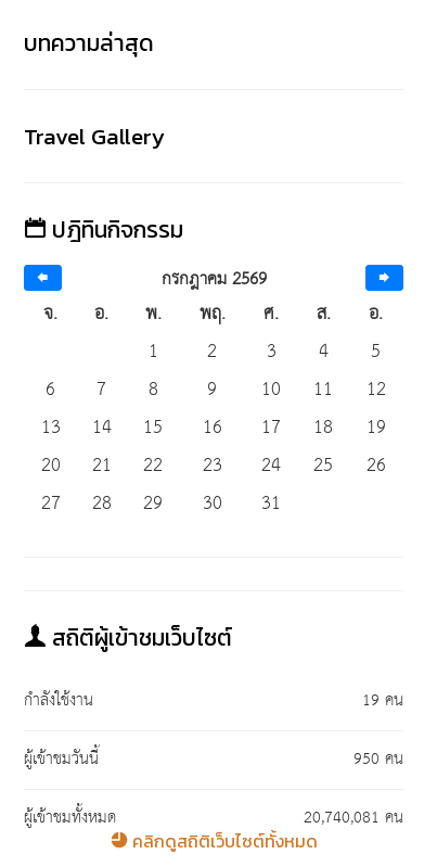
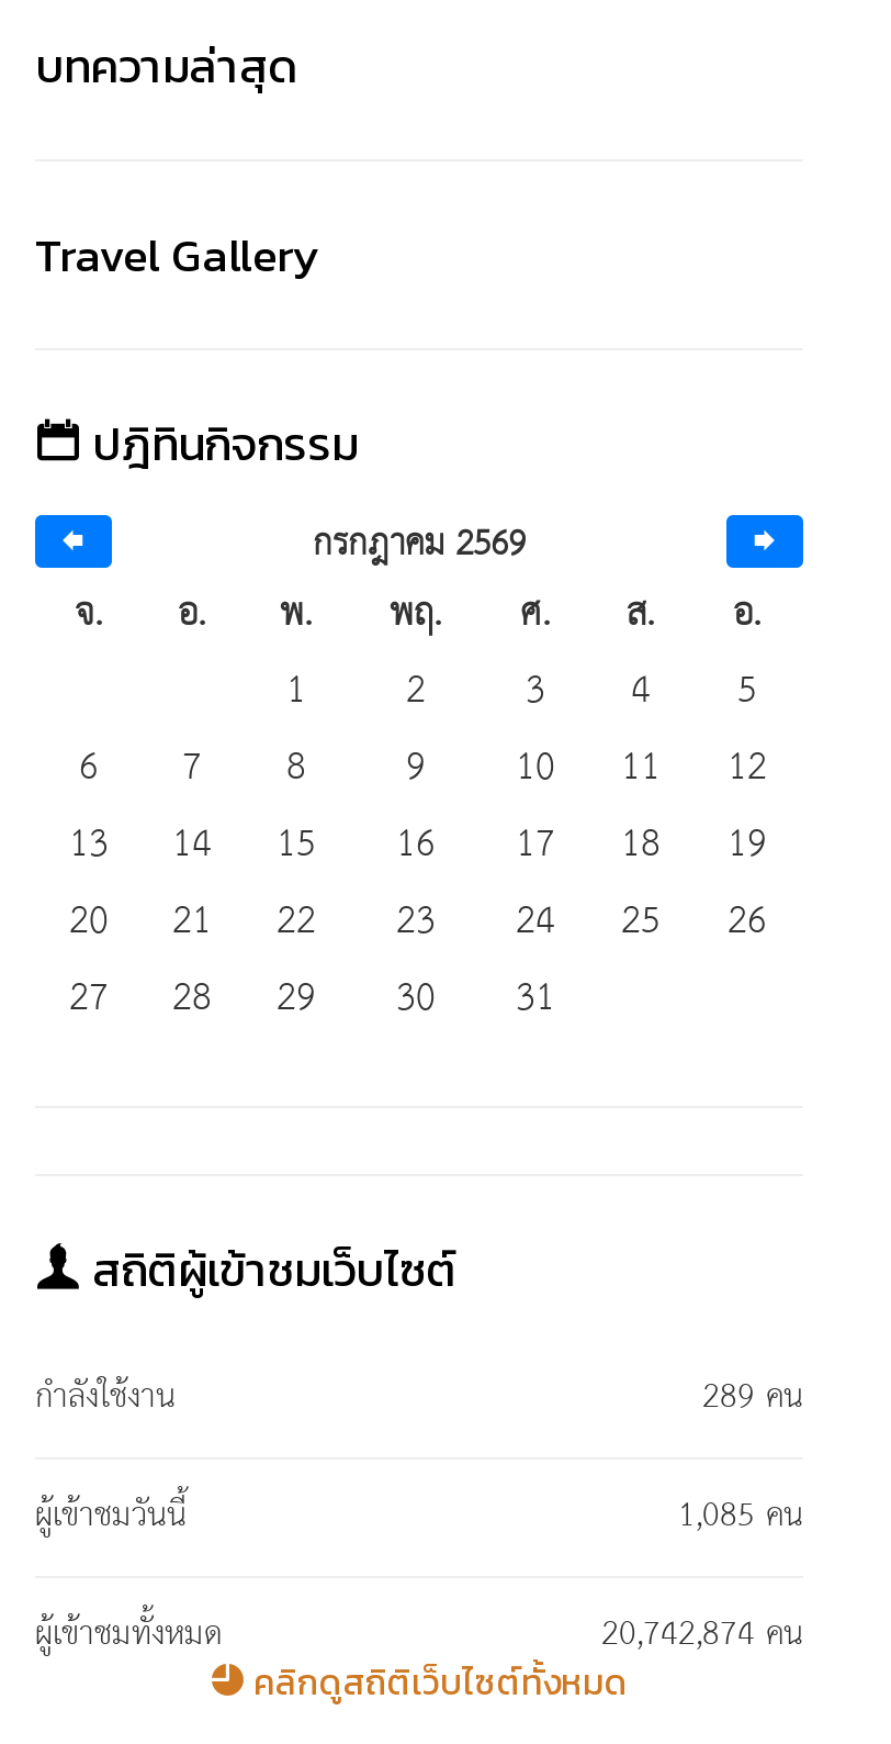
[362,686,403,715] 19 คน -> [702,1367,803,1427] 289 คน
[354,744,403,774] 950 คน -> [678,1486,803,1545] 1,085 คน
[304,803,403,832] 20,740,081 คน -> [601,1605,803,1664] 20,742,874 คน

